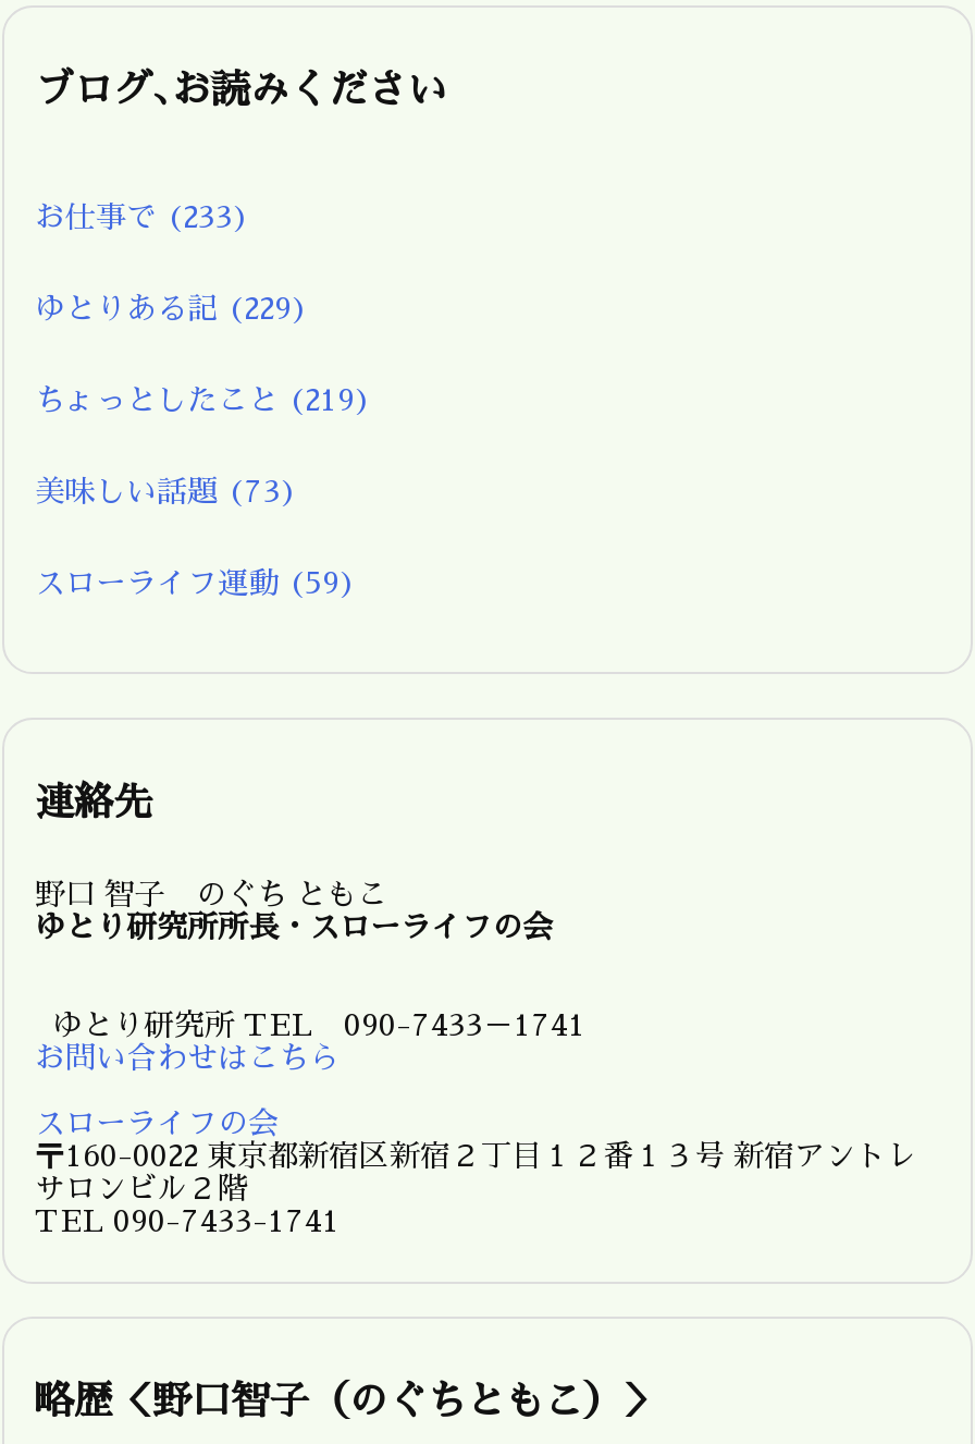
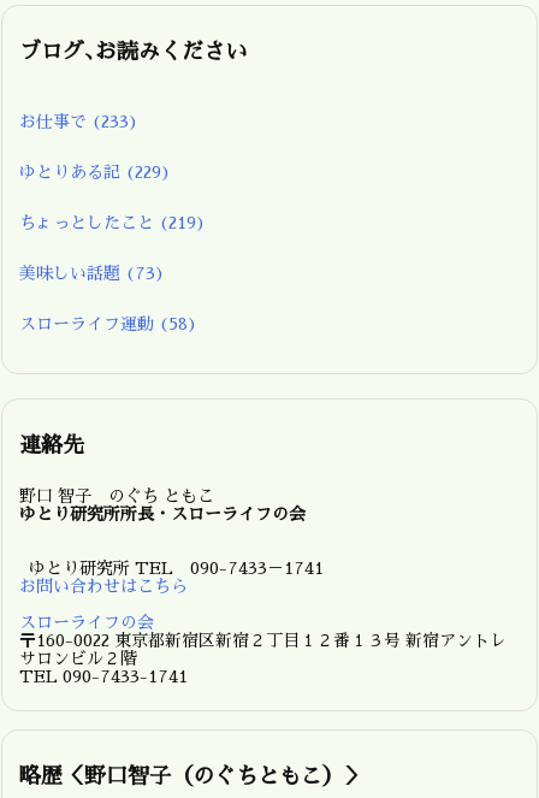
[35,568,357,598] スローライフ運動(59) -> [19,316,197,332] スローライフ運動(58)

